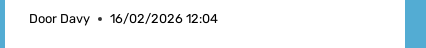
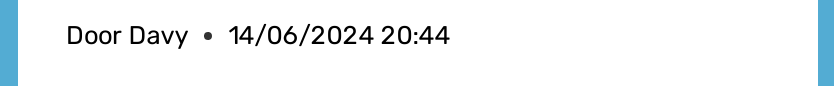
[29,11,218,26] Door Davy 16/02/2026 12:04 -> [66,20,450,50] Door Davy 14/06/2024 20:44

